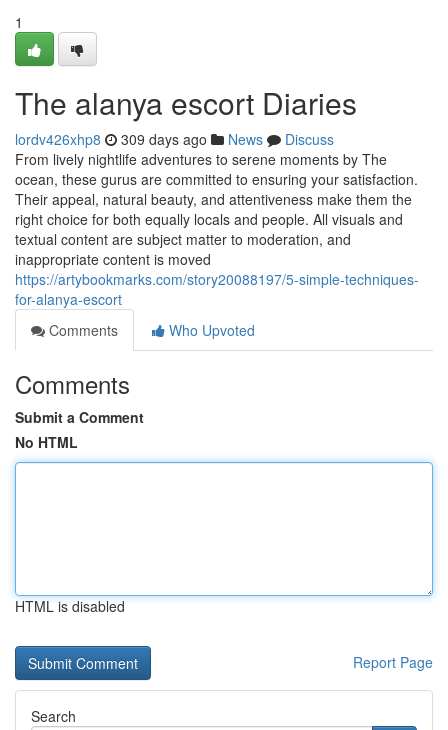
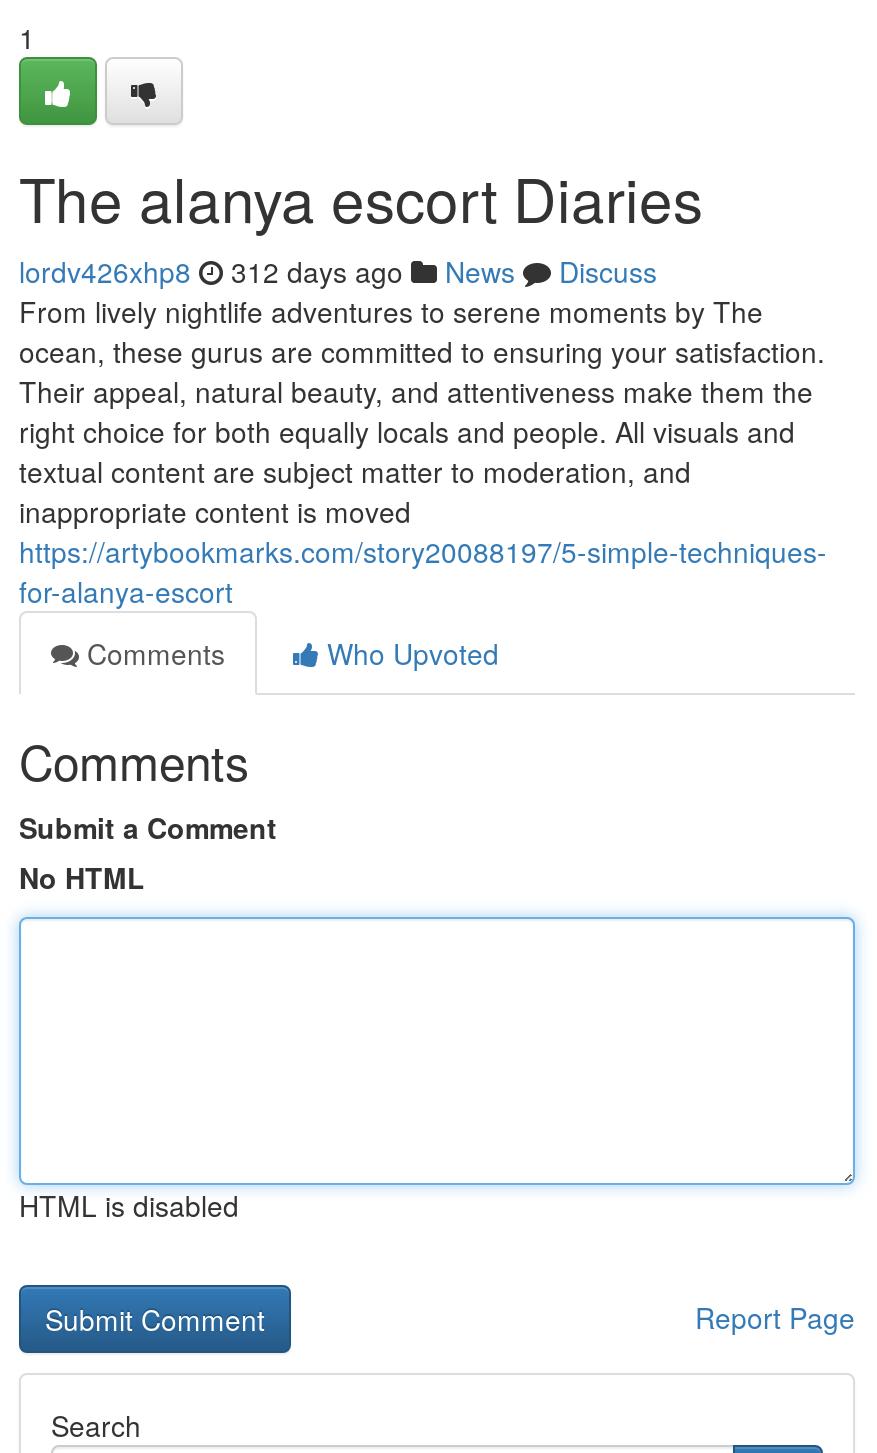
[15,129,334,149] lordv426xhp8 309 days ago News Discuss -> [19,251,657,291] lordv426xhp8 312 days ago News Discuss

